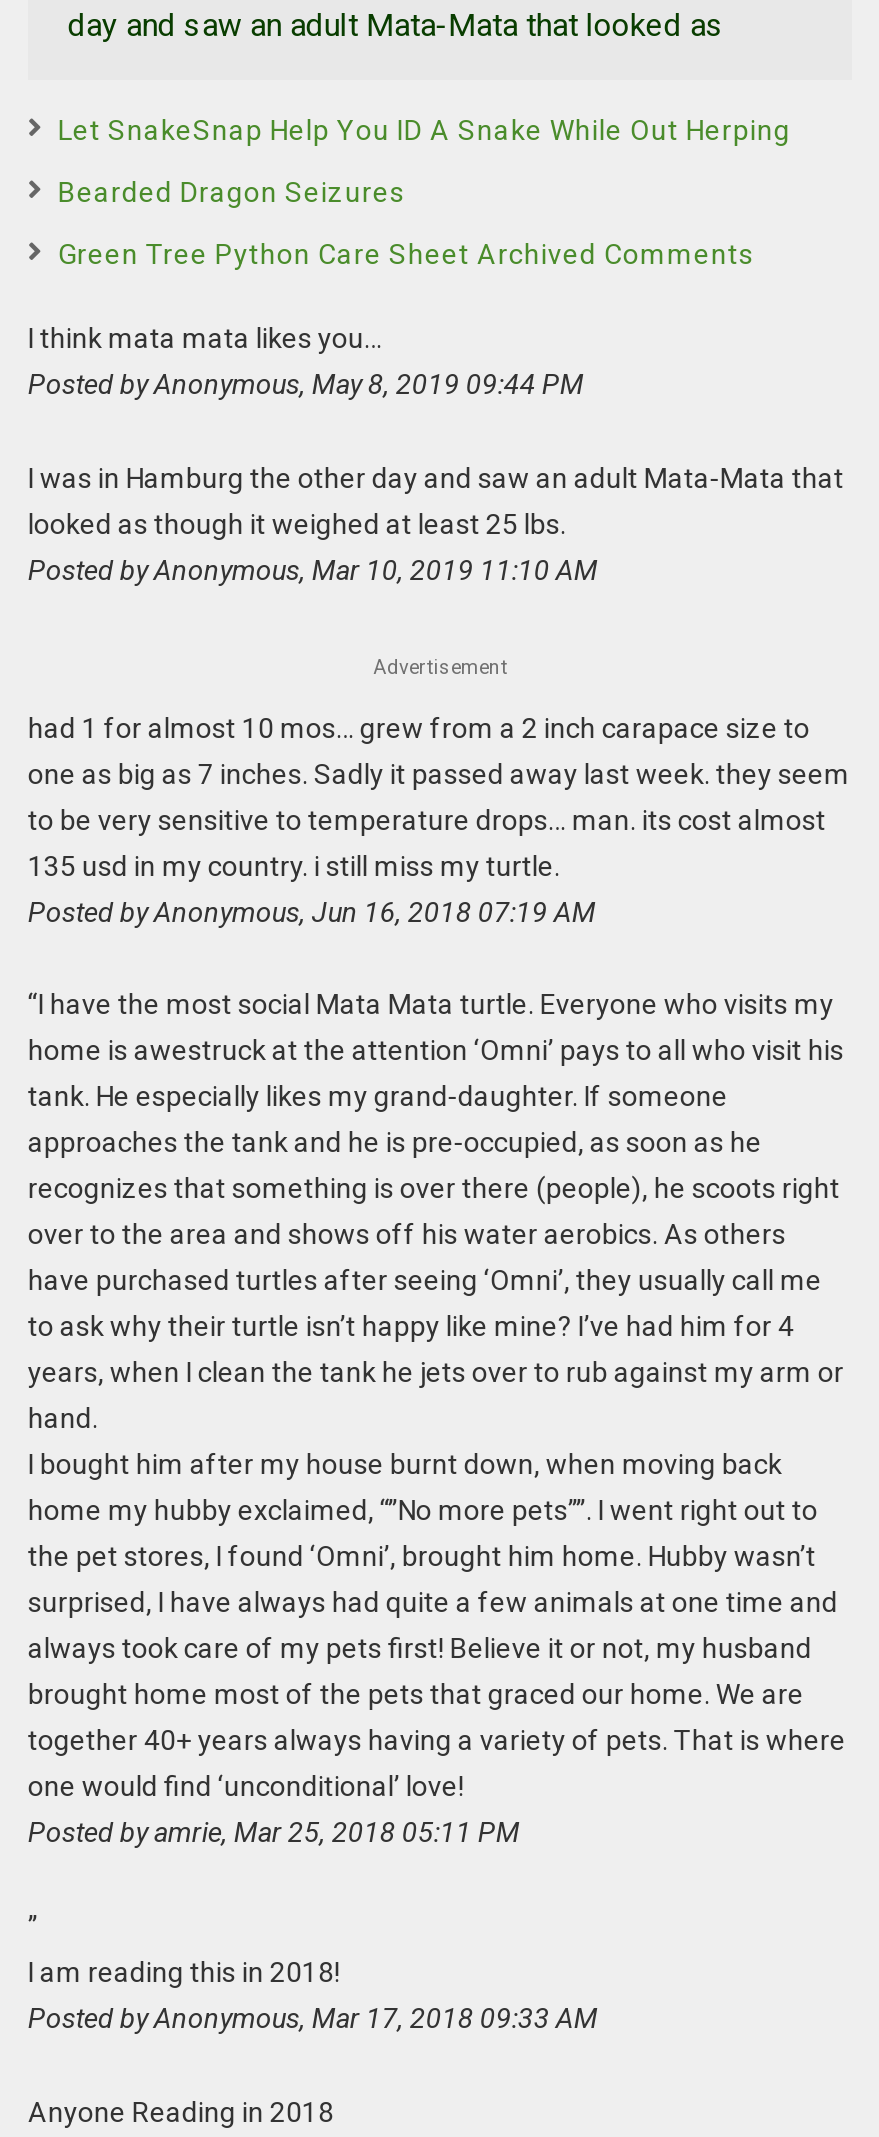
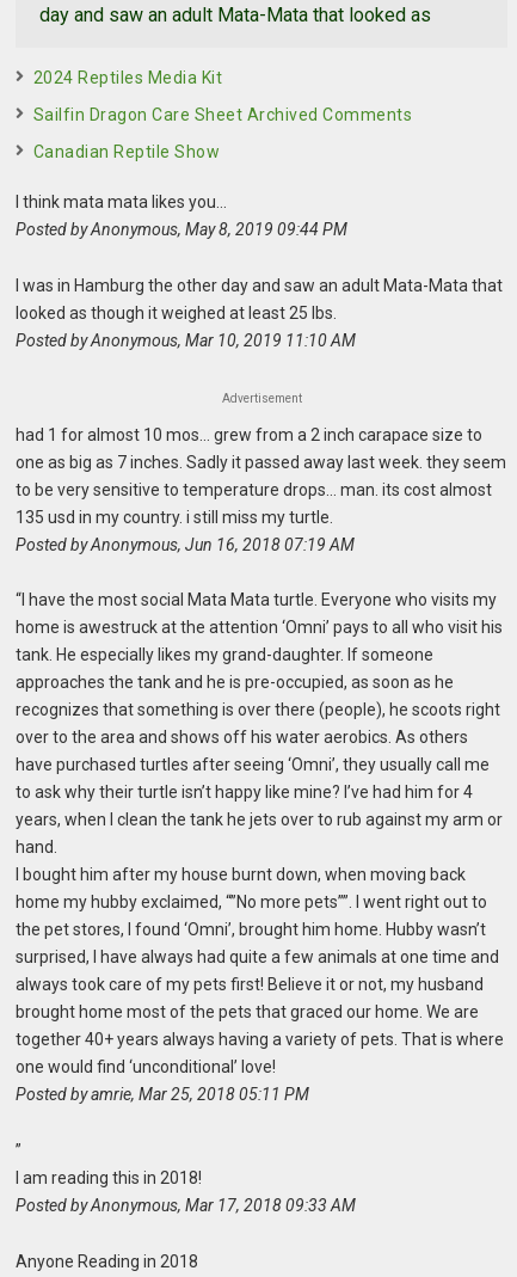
[58,114,791,146] Let SnakeSnap Help You ID A Snake While Out Herping -> [33,68,223,87] 2024 Reptiles Media Kit
[58,176,405,208] Bearded Dragon Seizures -> [33,105,412,124] Sailfin Dragon Care Sheet Archived Comments
[58,238,754,270] Green Tree Python Care Sheet Archived Comments -> [33,142,220,161] Canadian Reptile Show

